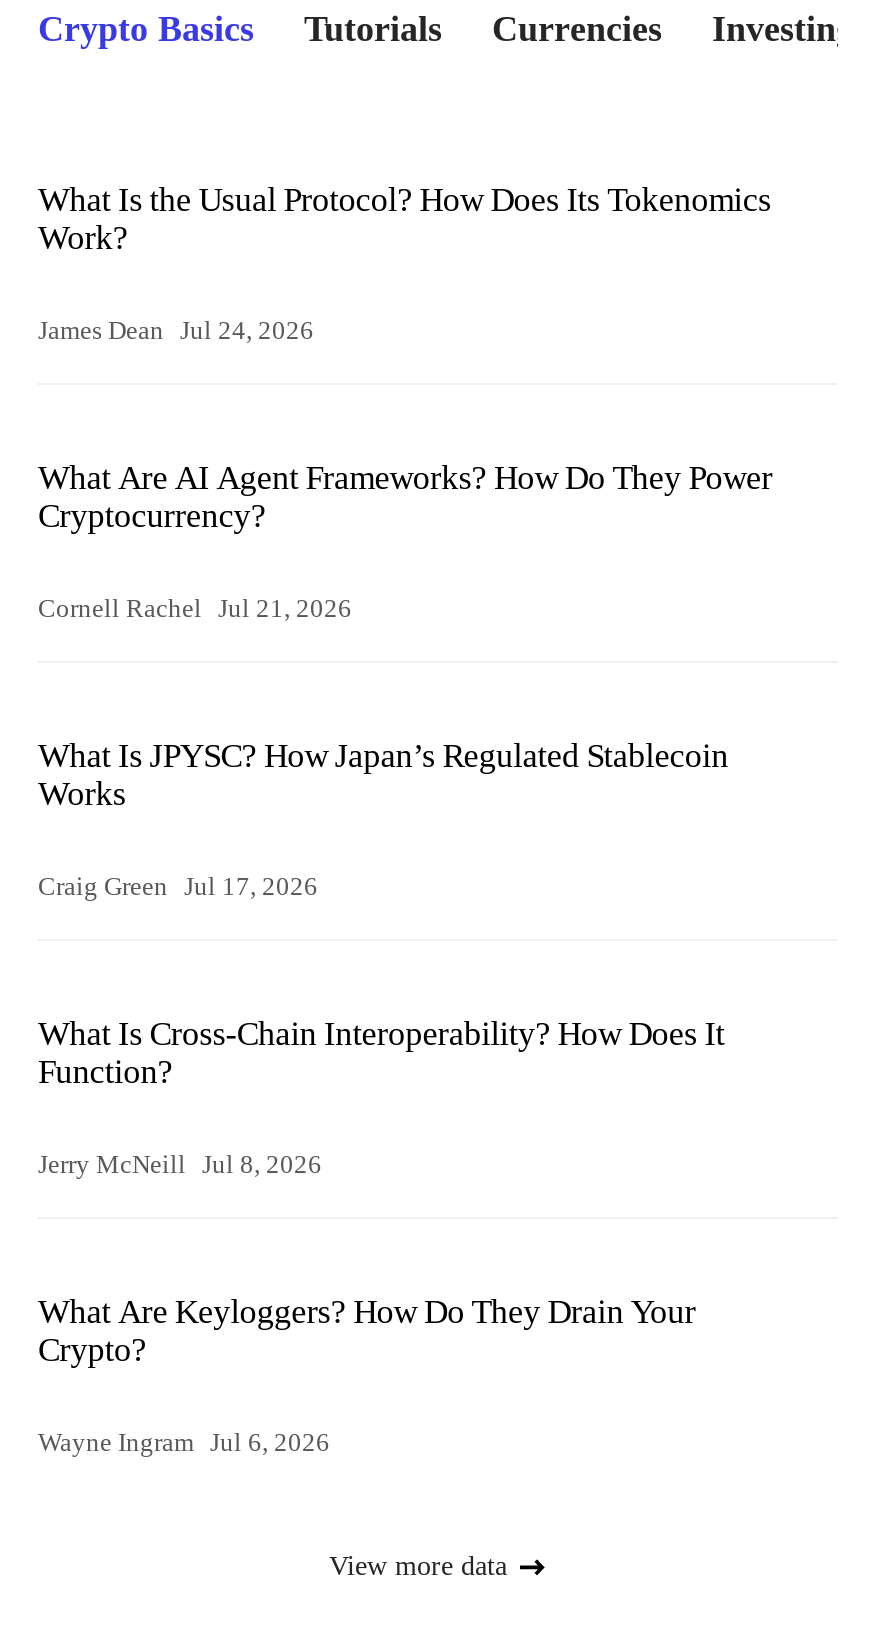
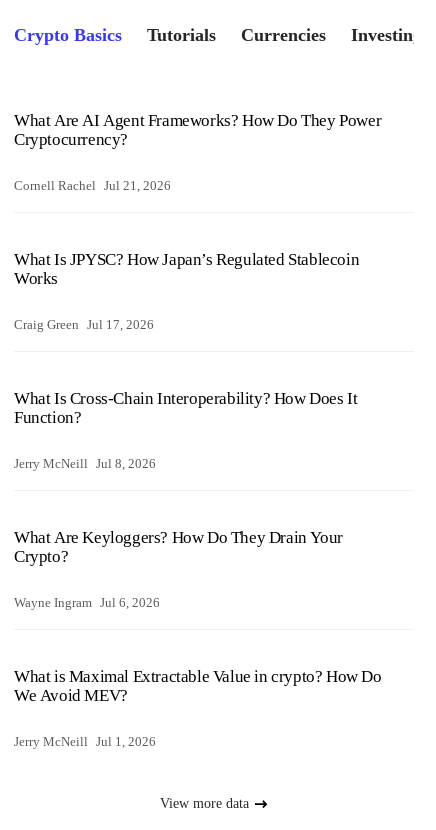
[38,182,771,346] What Is the Usual Protocol? How Does Its Tokenomics | Work? | James Dean Jul 24, 2026 -> none
moved [38,460,772,1458] -> [14,111,381,610]: What Are AI Agent Frameworks? How Do They Power | Cryptocurrency? | Cornell Rachel Jul 21, 2026 | ... | Crypto? | Wayne Ingram Jul 6, 2026
none -> [14,667,382,749] What is Maximal Extractable Value in crypto? How Do | We Avoid MEV? | Jerry McNeill Jul 1, 2026

